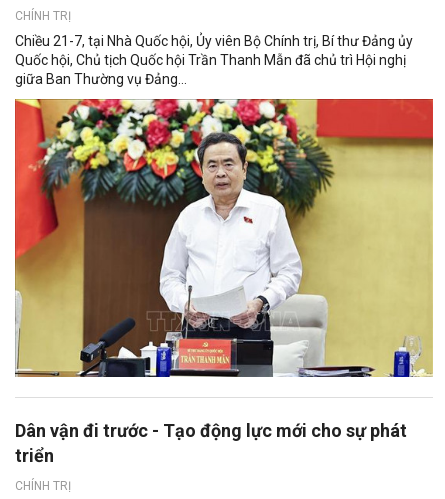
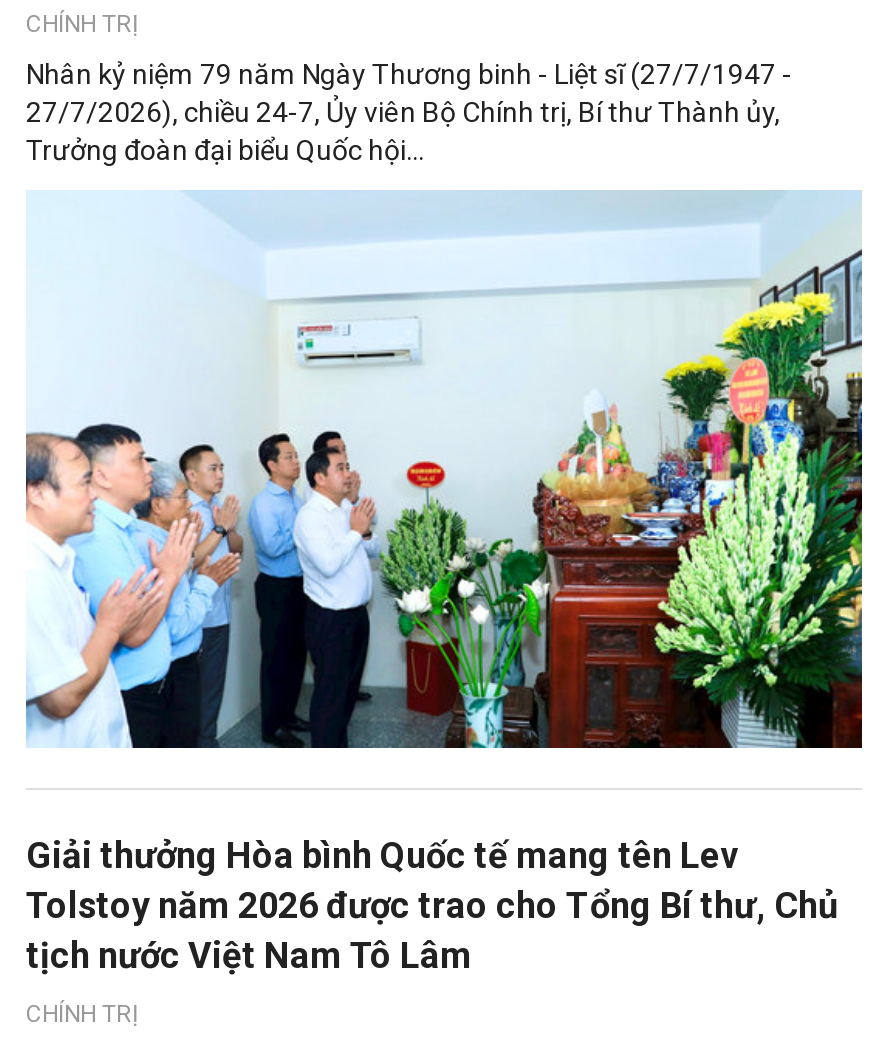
[15,33,413,87] Chiều 21-7, tại Nhà Quốc hội, Ủy viên Bộ Chính trị, Bí thư Đảng ủy | Quốc hội, Chủ tịch Quốc hội Trần Thanh Mẫn đã chủ trì Hội nghị | giữa Ban Thường vụ Đảng... -> [26,59,792,167] Nhân kỷ niệm 79 năm Ngày Thương binh - Liệt sĩ (27/7/1947 - | 27/7/2026), chiều 24-7, Ủy viên Bộ Chính trị, Bí thư Thành ủy, | Trưởng đoàn đại biểu Quốc hội...
[14,98,434,378] [image] -> [24,191,864,751] [image]
[15,420,407,466] Dân vận đi trước - Tạo động lực mới cho sự phát | triển -> [26,834,838,976] Giải thưởng Hòa bình Quốc tế mang tên Lev | Tolstoy năm 2026 được trao cho Tổng Bí thư, Chủ | tịch nước Việt Nam Tô Lâm

